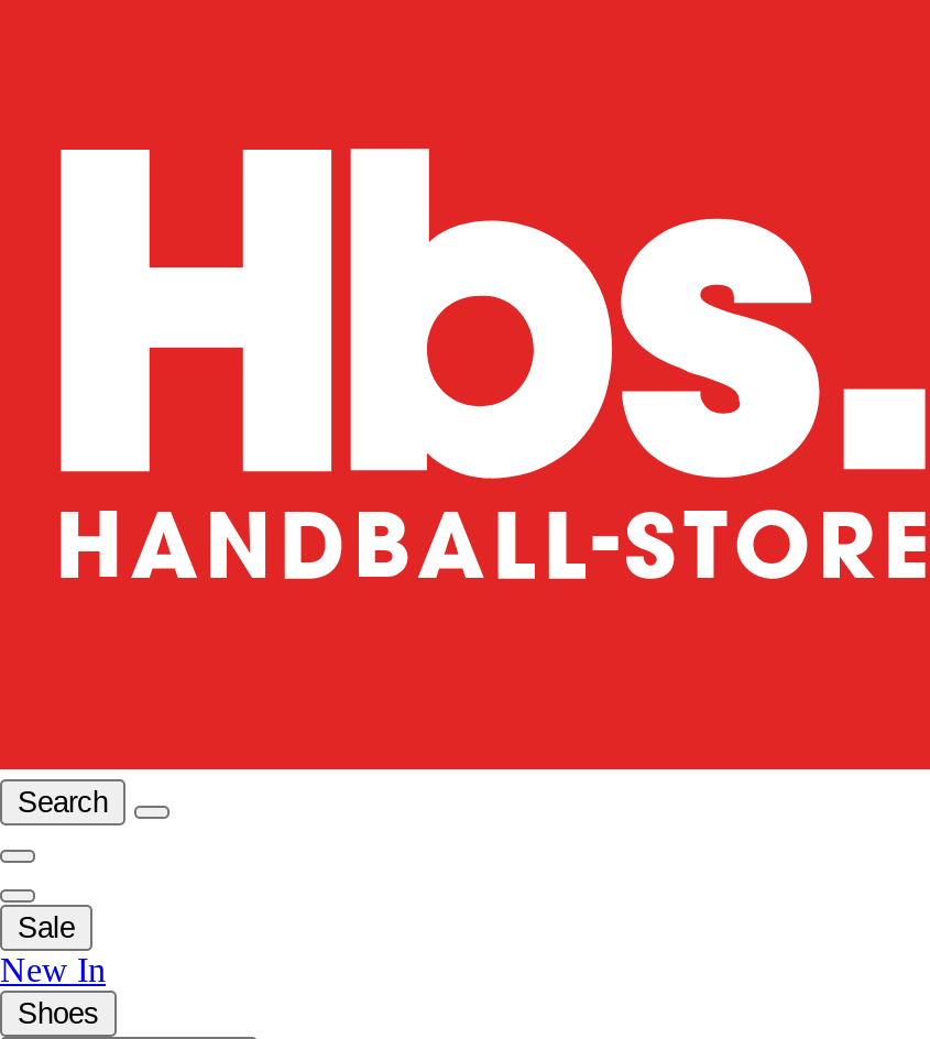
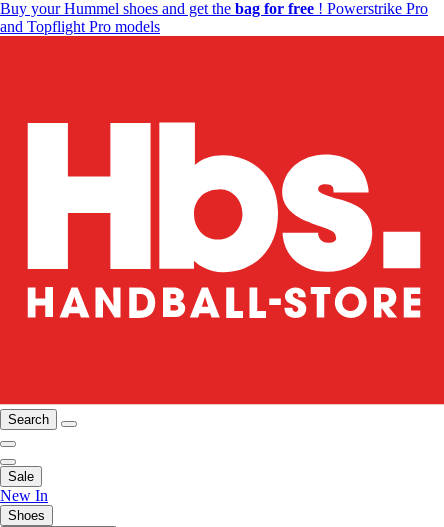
none -> [0,0,428,35] Buy your Hummel shoes and get the bag for free! Powerstrike Pro | and Topflight Pro models

